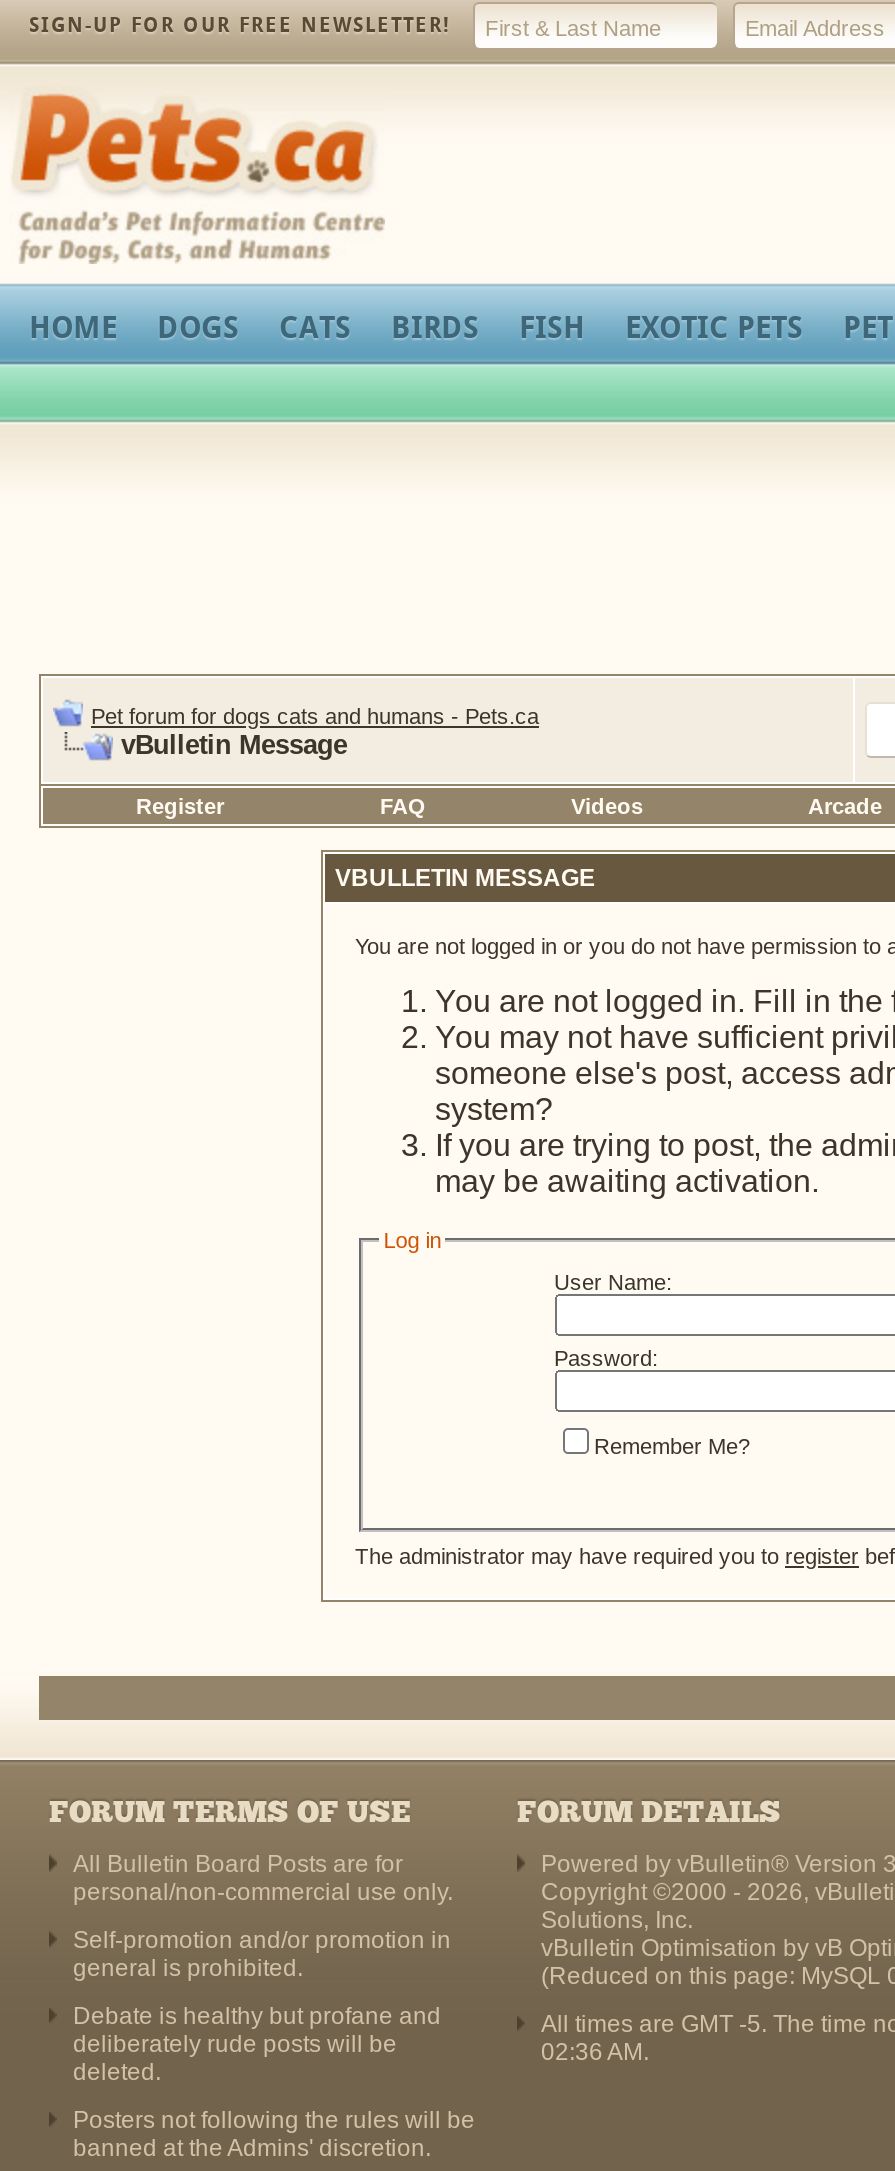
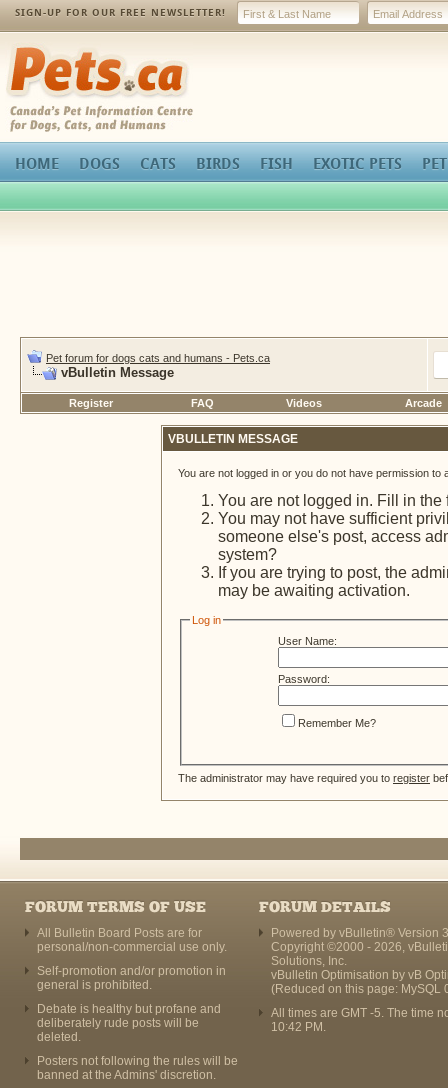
[541,2038,649,2066] 02:36 AM. -> [271,1020,326,1034] 10:42 PM.

